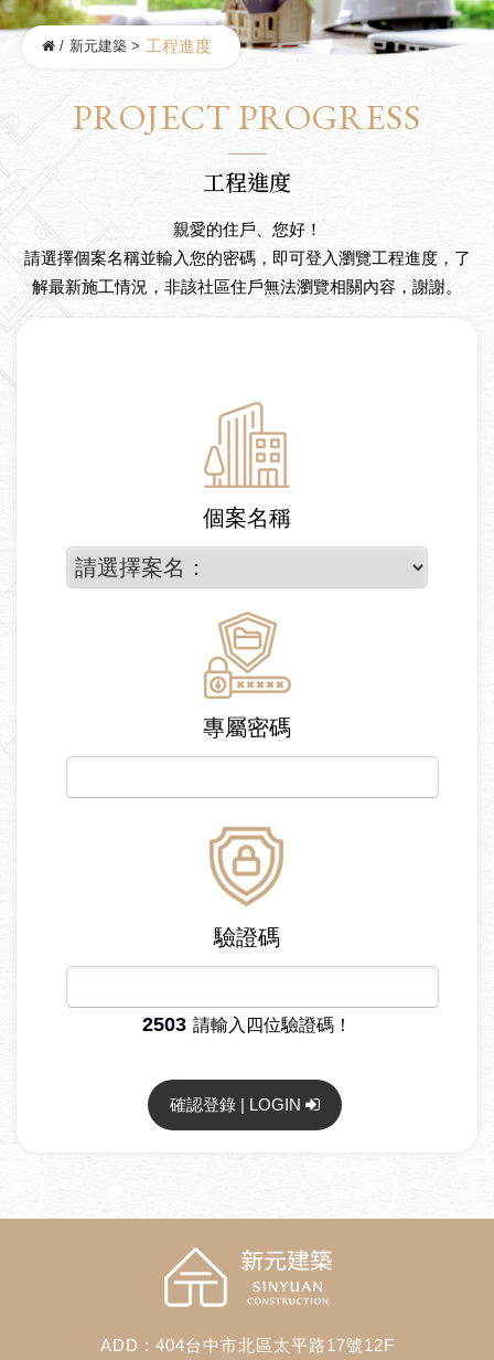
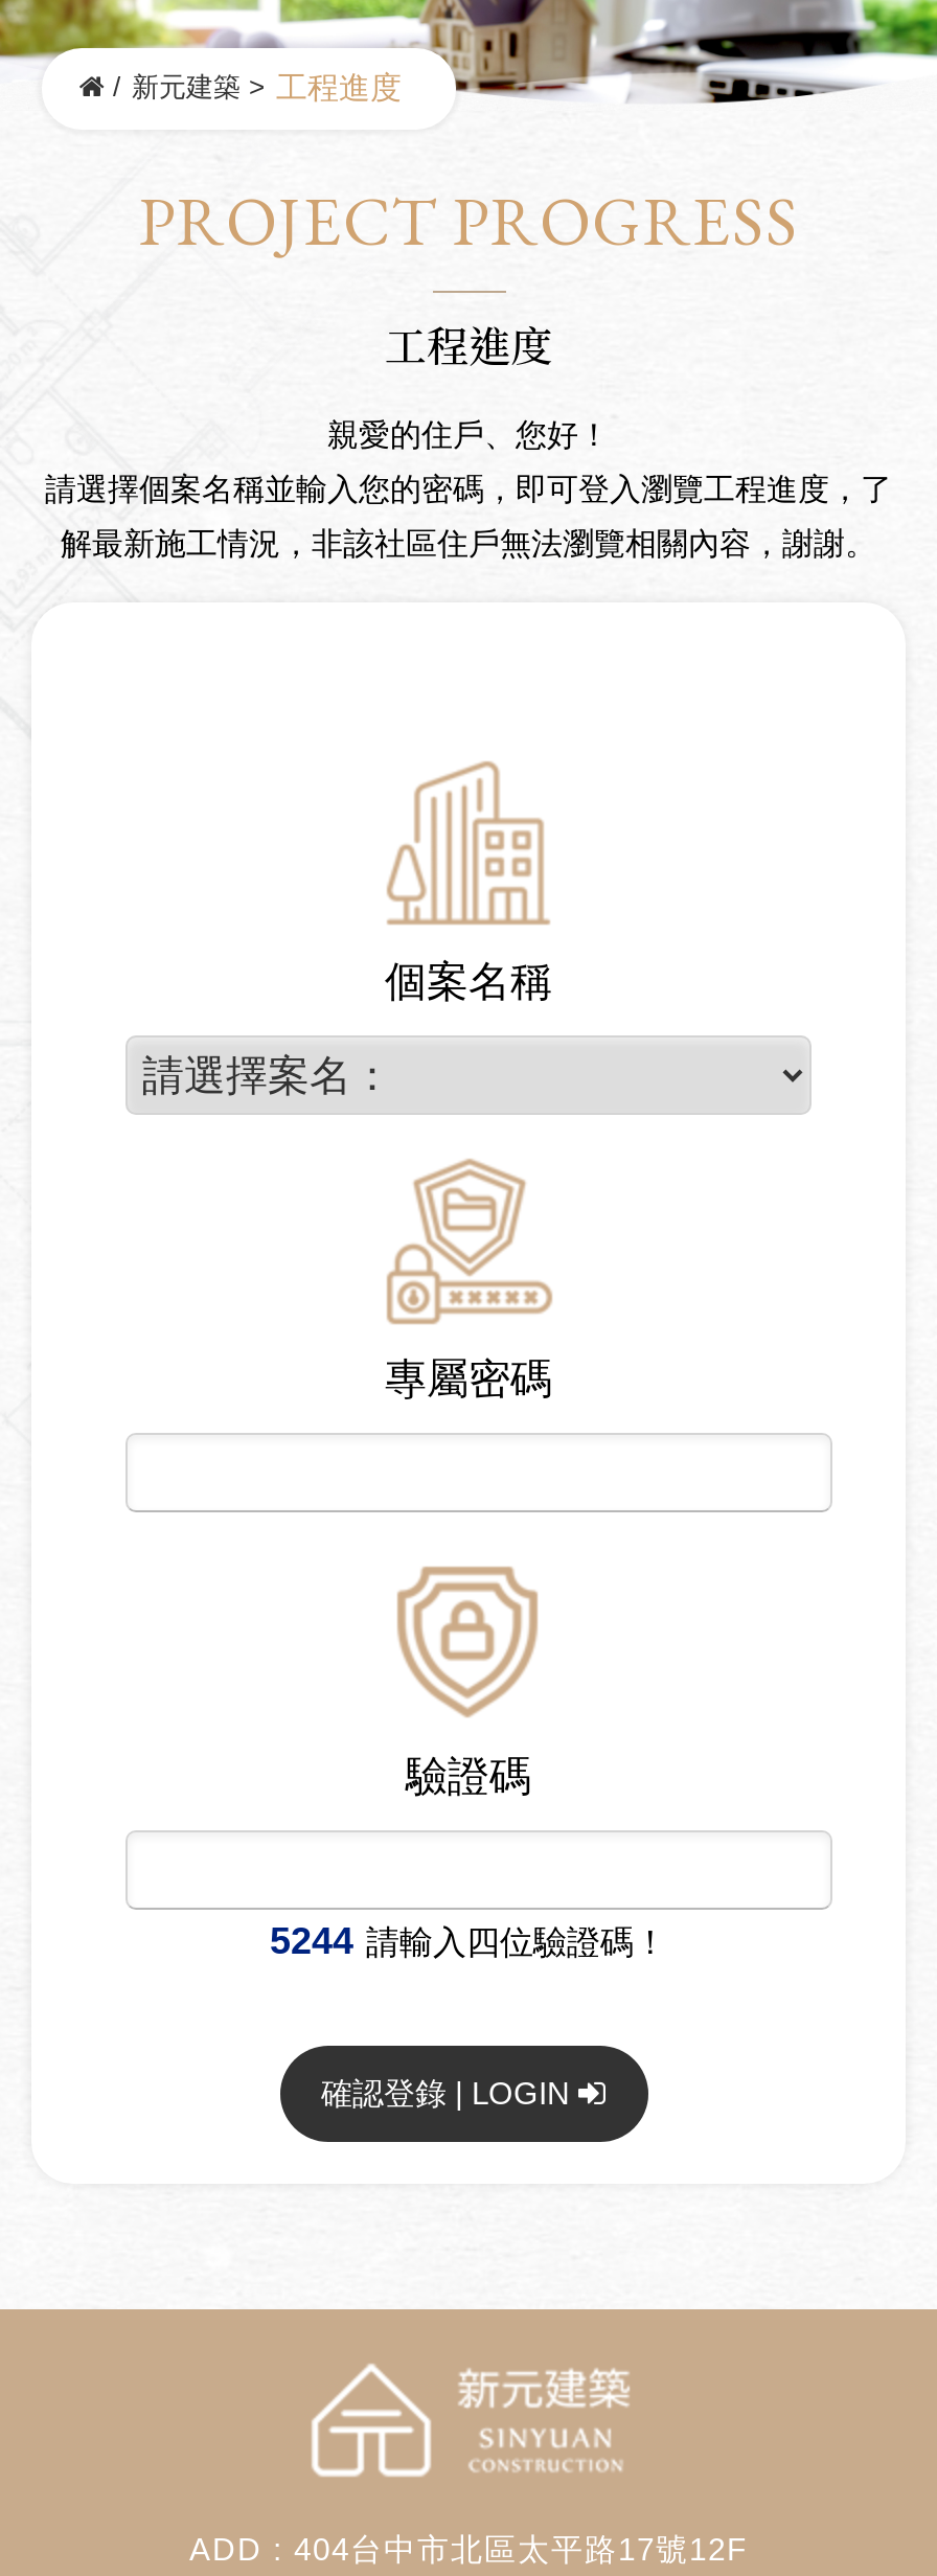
[142,1013,352,1036] 2503 請輸入四位驗證碼！ -> [270,1920,667,1962] 5244 請輸入四位驗證碼！

